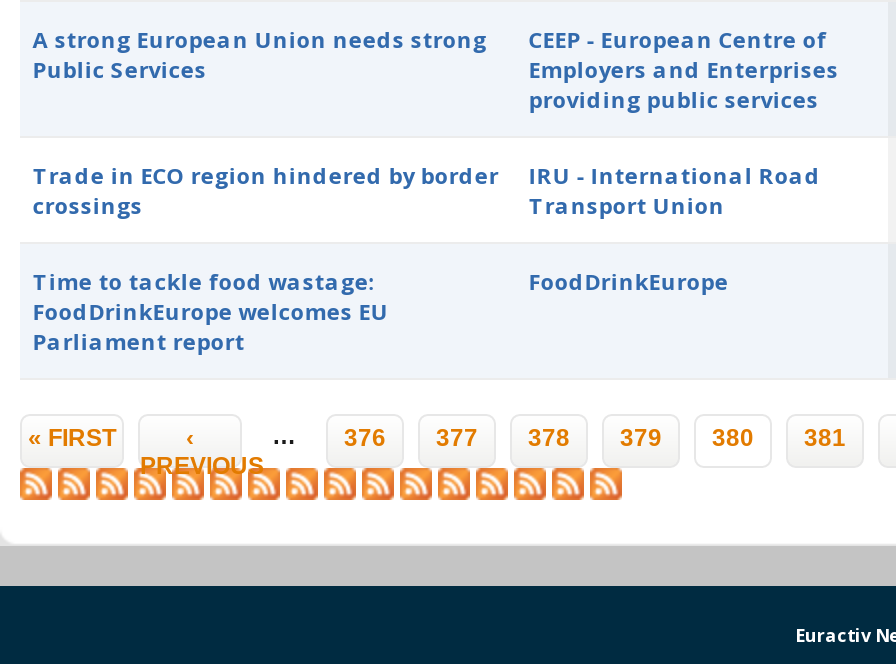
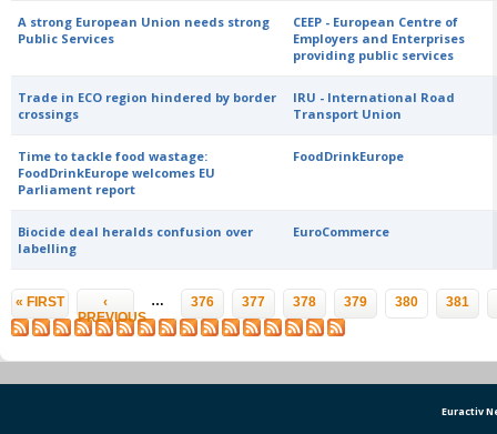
none -> [18,223,253,256] Biocide deal heralds confusion over | labelling
none -> [293,223,390,240] EuroCommerce

